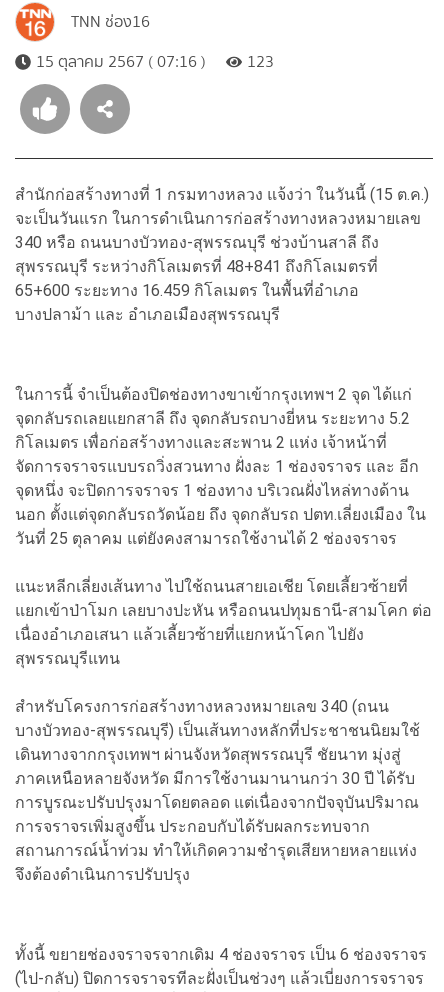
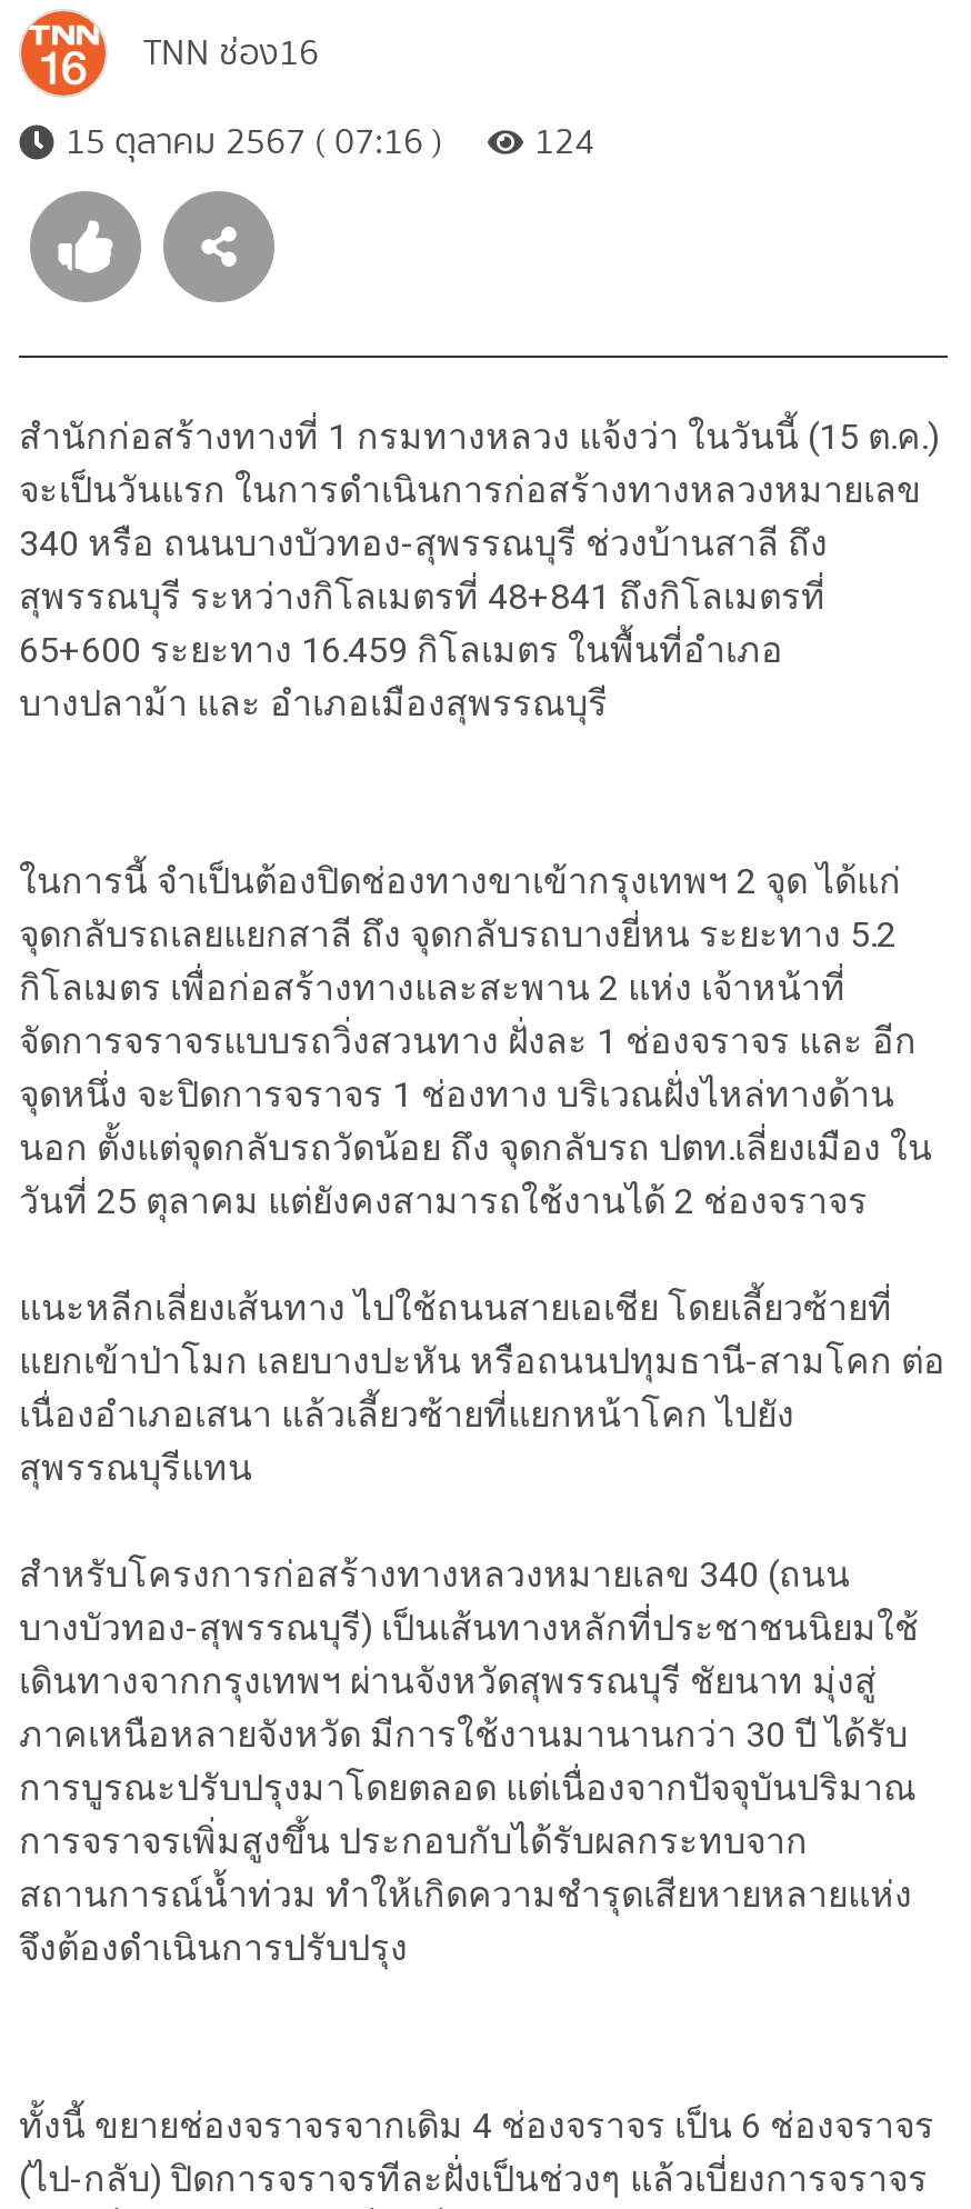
[36,50,274,73] 15 ตุลาคม 2567 ( 07:16 ) 123 -> [66,115,594,166] 15 ตุลาคม 2567 ( 07:16 ) 124

